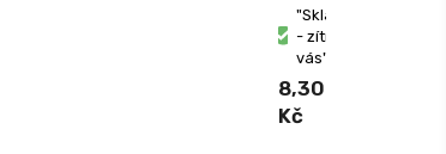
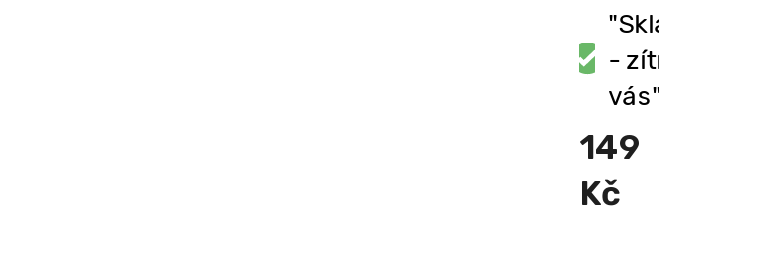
[278,76,325,100] 8,30 -> [579,126,641,166] 149

